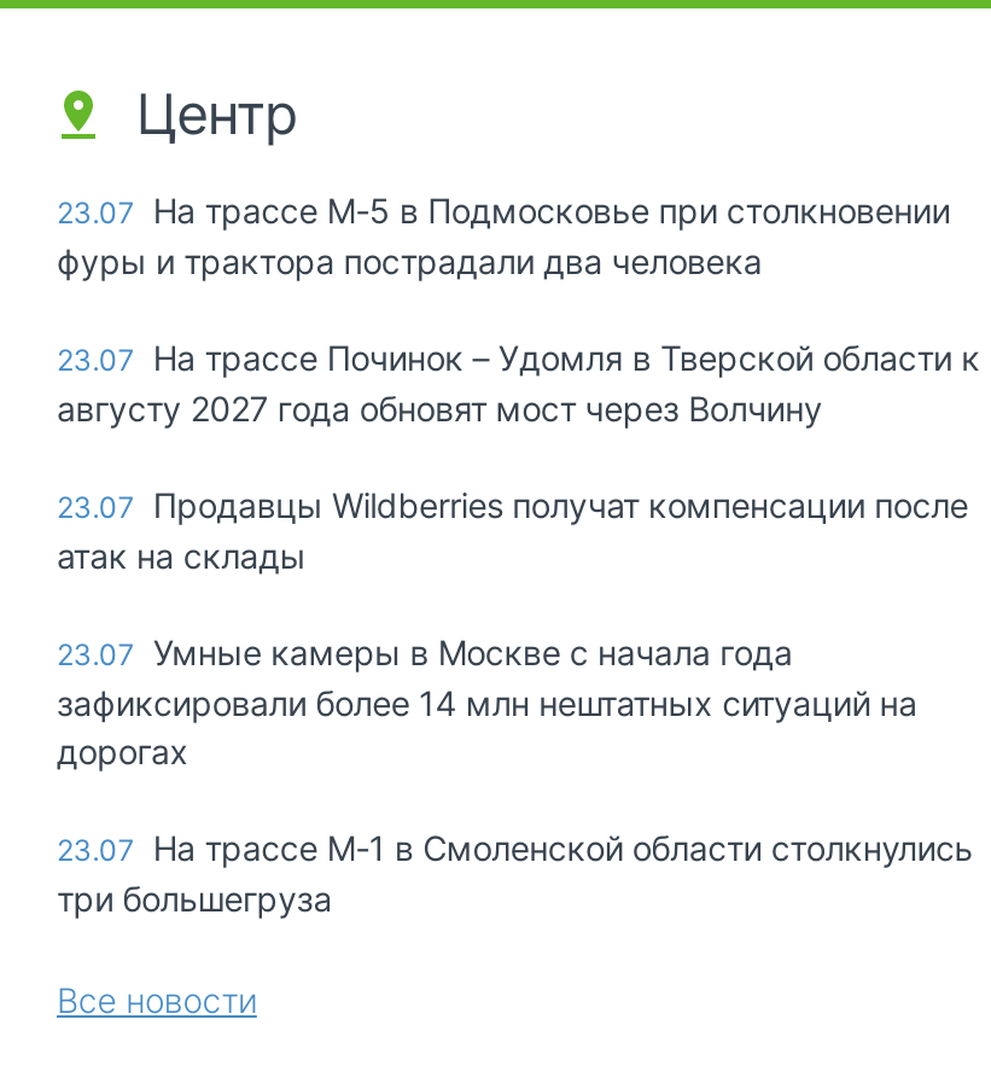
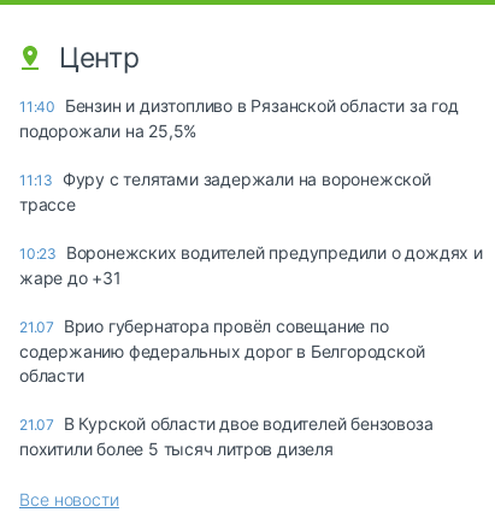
[57,190,950,282] 23.07 На трассе М-5 в Подмосковье при столкновении | фуры и трактора пострадали два человека -> [19,95,458,141] 11:40 Бензин и дизтопливо в Рязанской области за год | подорожали на 25,5%
[57,337,980,429] 23.07 На трассе Починок – Удомля в Тверской области к | августу 2027 года обновят мост через Волчину -> [19,169,431,215] 11:13 Фуру с телятами задержали на воронежской | трассе
[57,484,968,576] 23.07 Продавцы Wildberries получат компенсации после | атак на склады -> [19,242,483,288] 10:23 Воронежских водителей предупредили о дождях и | жаре до +31
[57,632,917,772] 23.07 Умные камеры в Москве с начала года | зафиксировали более 14 млн нештатных ситуаций на | дорогах -> [19,316,424,386] 21.07 Врио губернатора провёл совещание по | содержанию федеральных дорог в Белгородской | области
[57,827,973,919] 23.07 На трассе М-1 в Смоленской области столкнулись | три большегруза -> [19,413,433,459] 21.07 В Курской области двое водителей бензовоза | похитили более 5 тысяч литров дизеля

